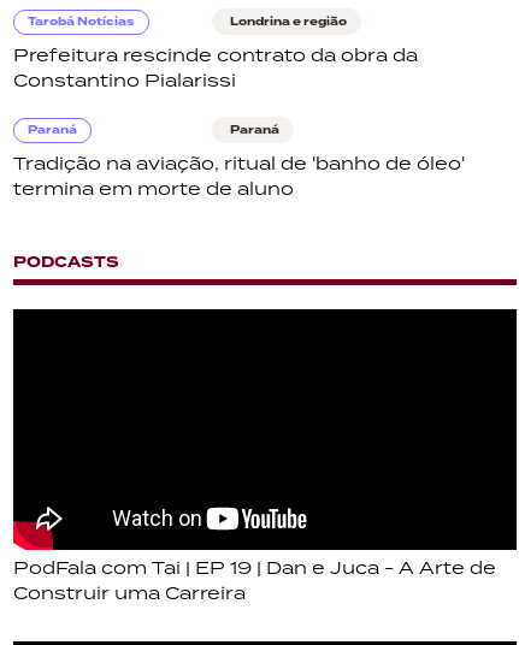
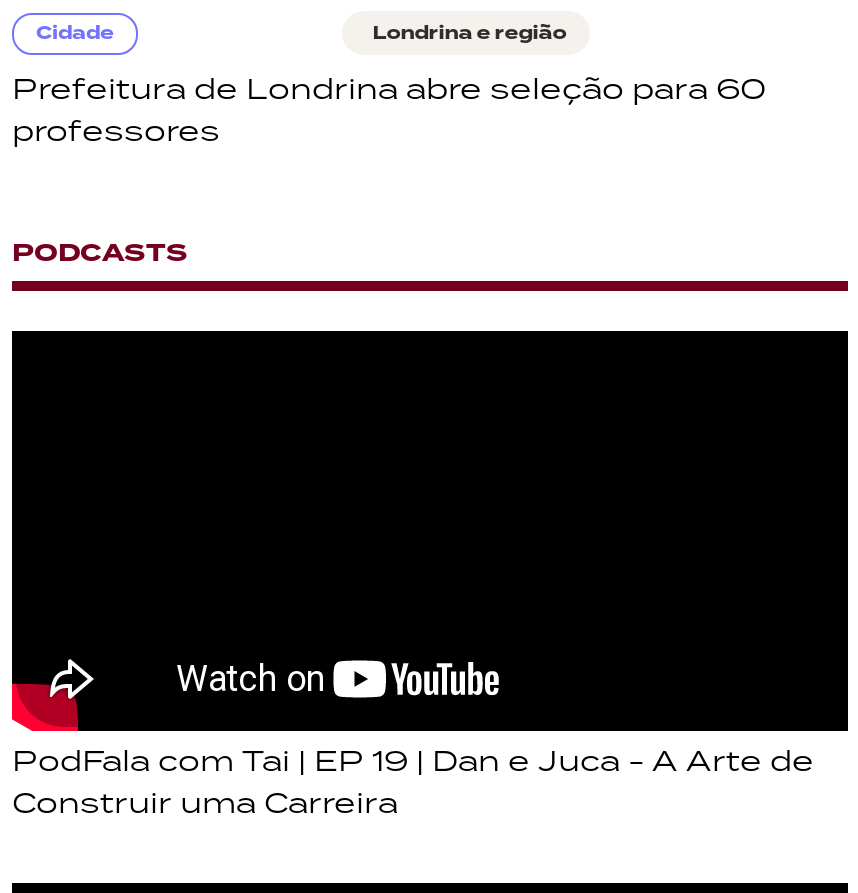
[28,13,135,30] Tarobá Notícias -> [36,19,114,47] Cidade
[13,43,465,200] Prefeitura rescinde contrato da obra da | Constantino Pialarissi | Paraná | Paraná | Tradição na aviação, ritual de 'banho de óleo' | termina em morte de aluno -> [12,69,766,149] Prefeitura de Londrina abre seleção para 60 | professores

